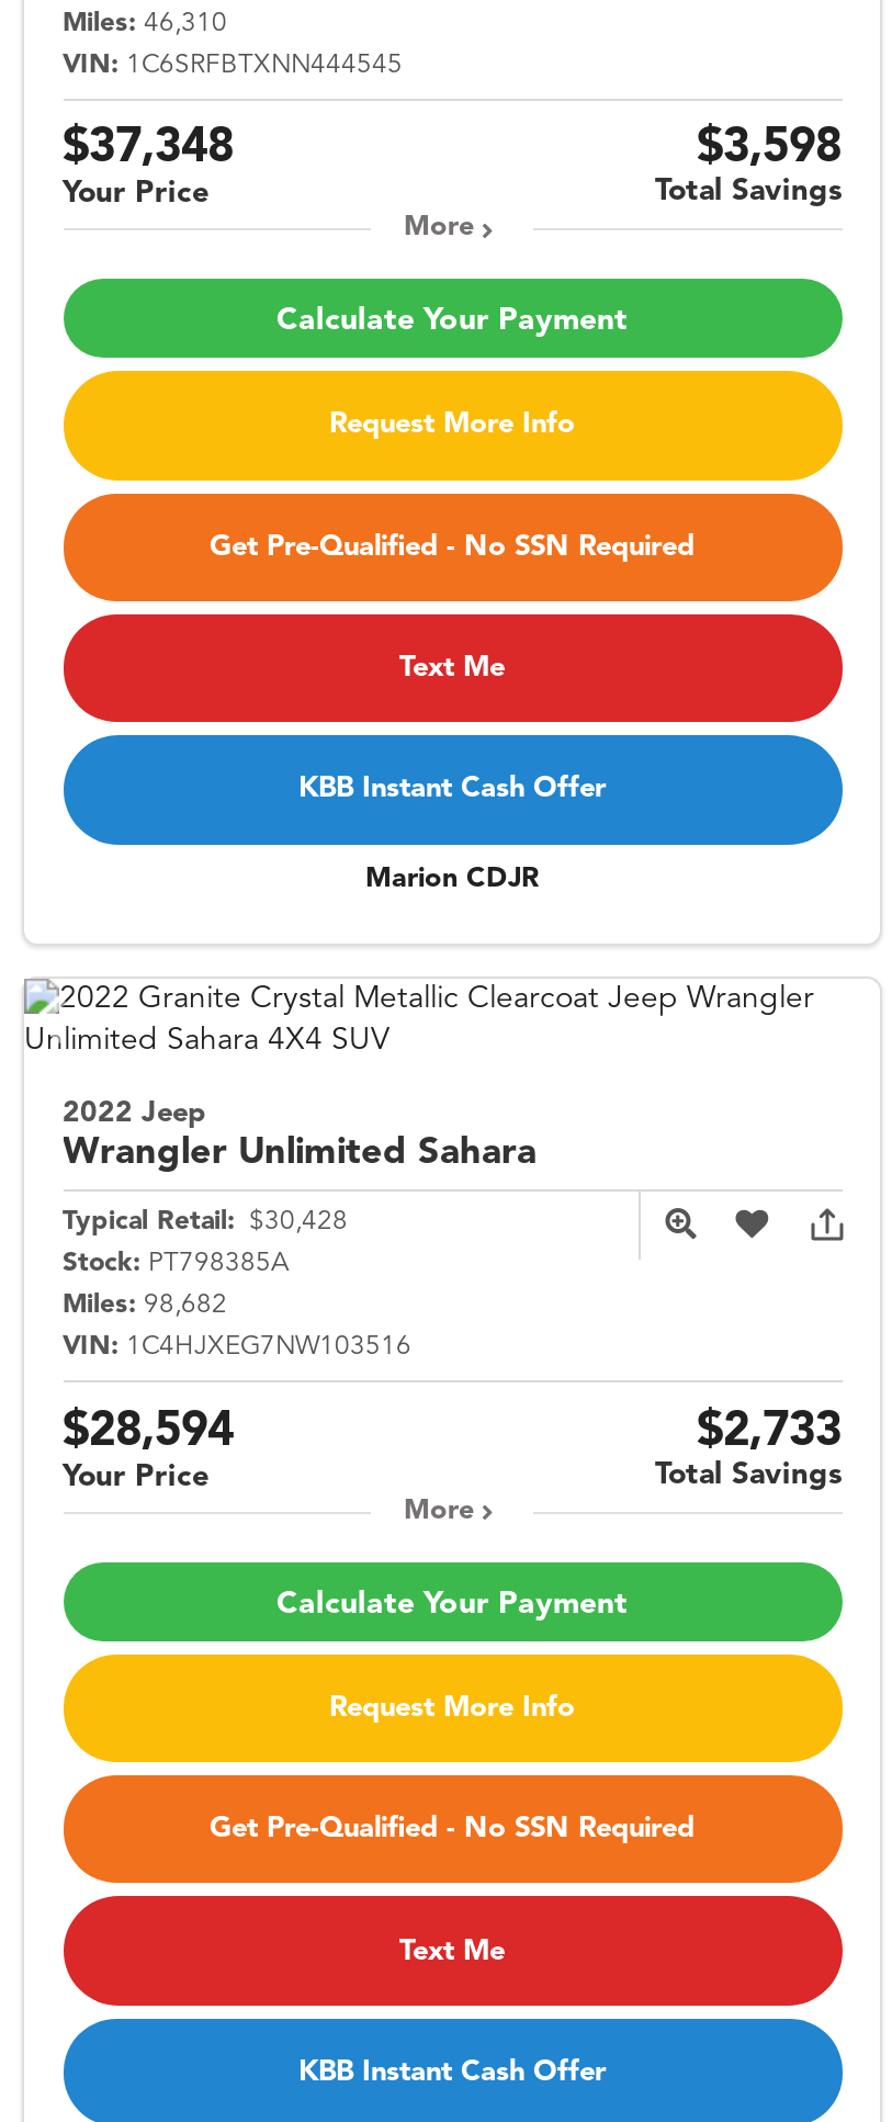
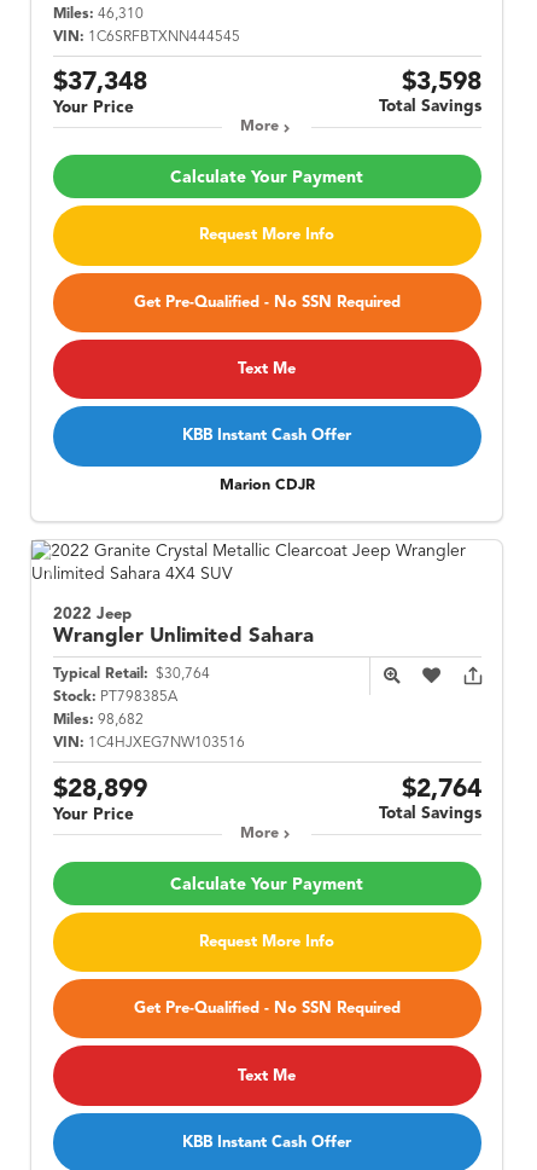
[63,1209,348,1236] Typical Retail: $30,428 -> [52,667,209,682] Typical Retail: $30,764
[63,1408,234,1454] $28,594 -> [52,777,147,802] $28,899
[697,1408,842,1454] $2,733 -> [401,777,481,802] $2,764

